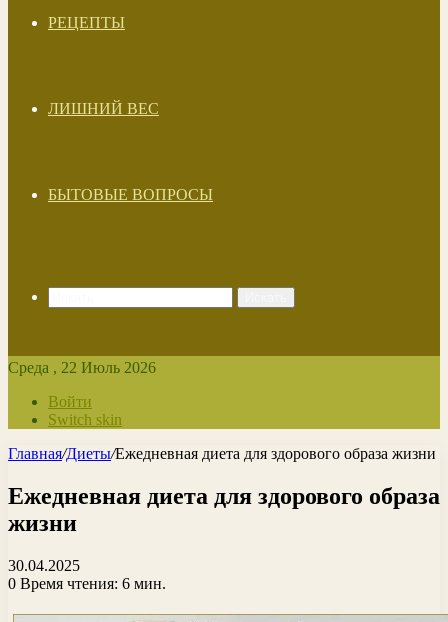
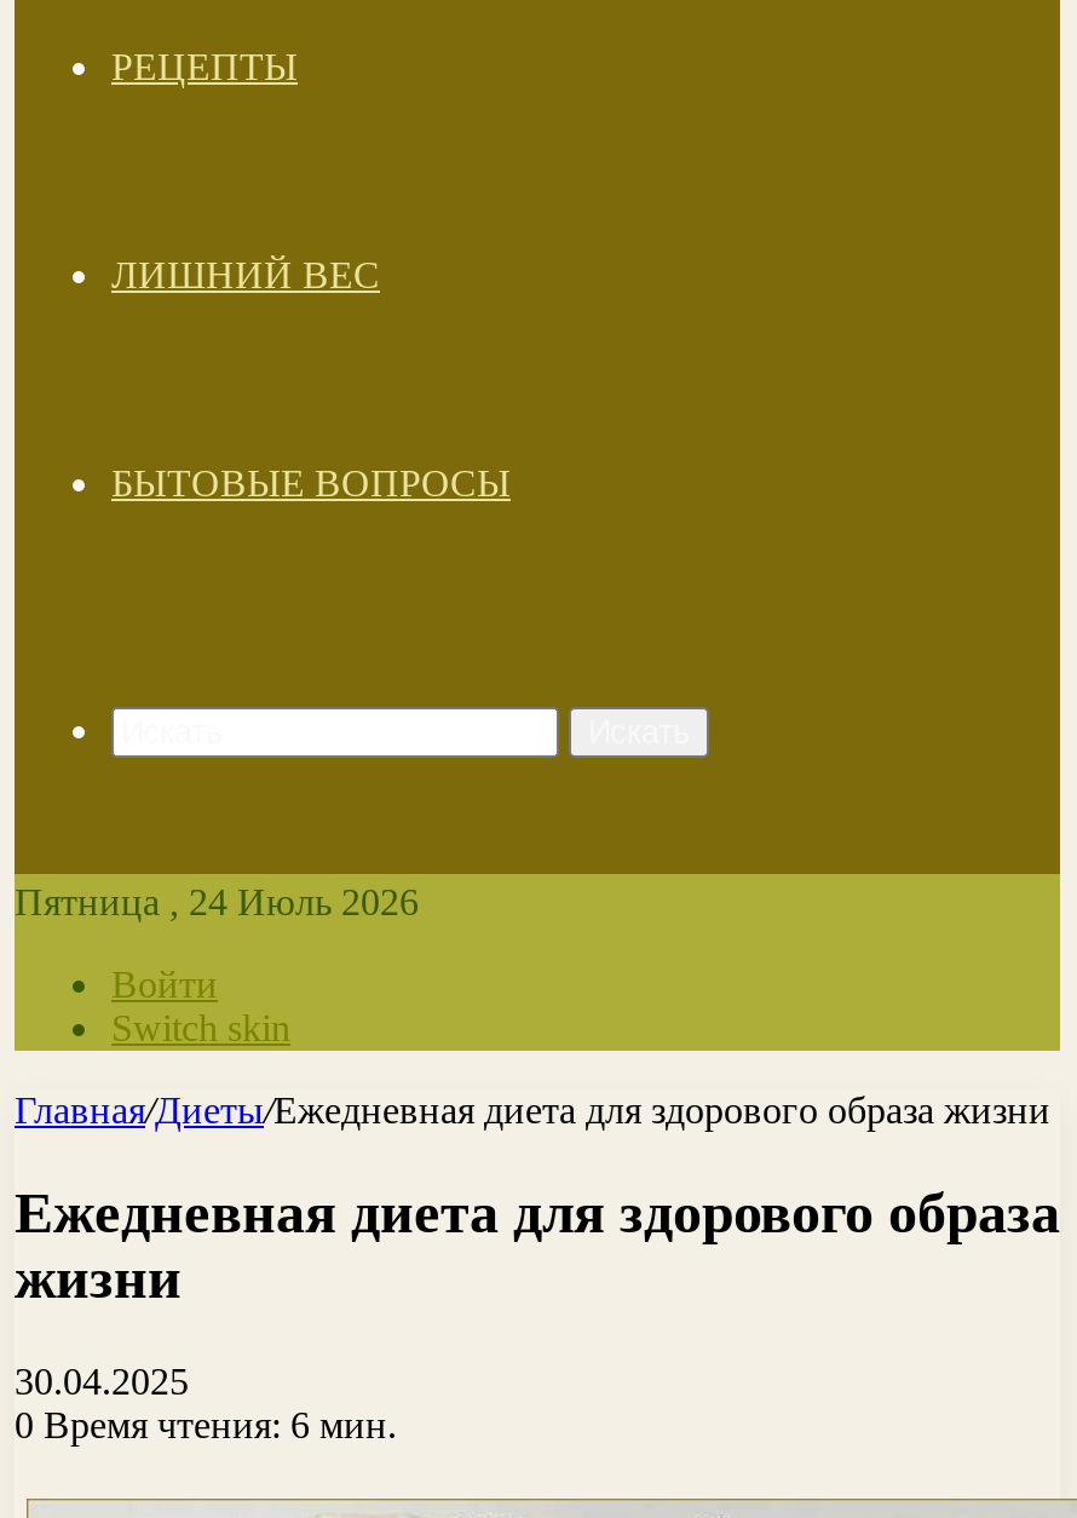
[8,359,156,376] Среда , 22 Июль 2026 -> [15,881,419,922] Пятница , 24 Июль 2026

